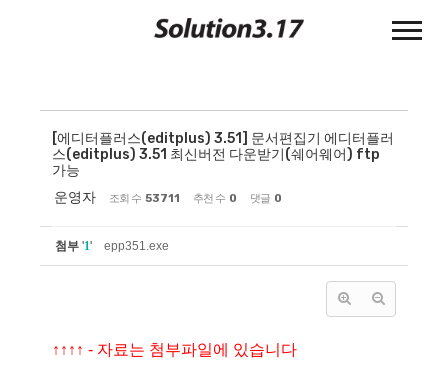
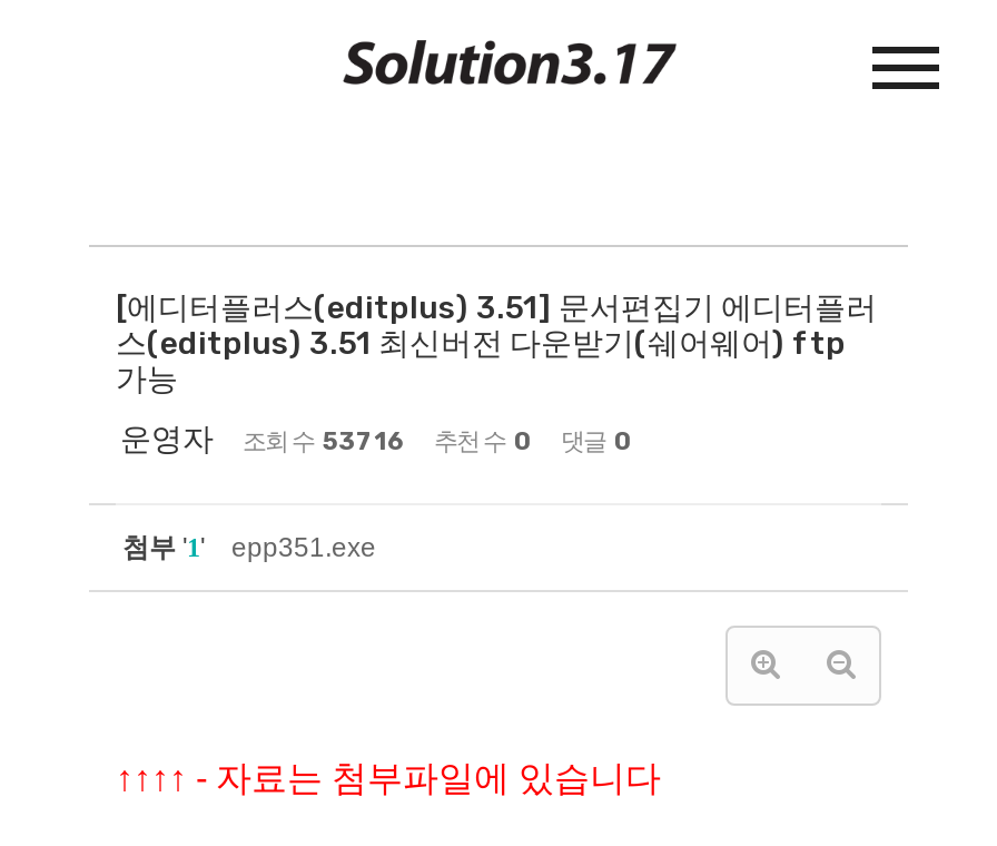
[54,189,282,206] 운영자 조회 수 53711 추천 수 0 댓글 0 -> [120,421,632,459] 운영자 조회 수 53716 추천 수 0 댓글 0

